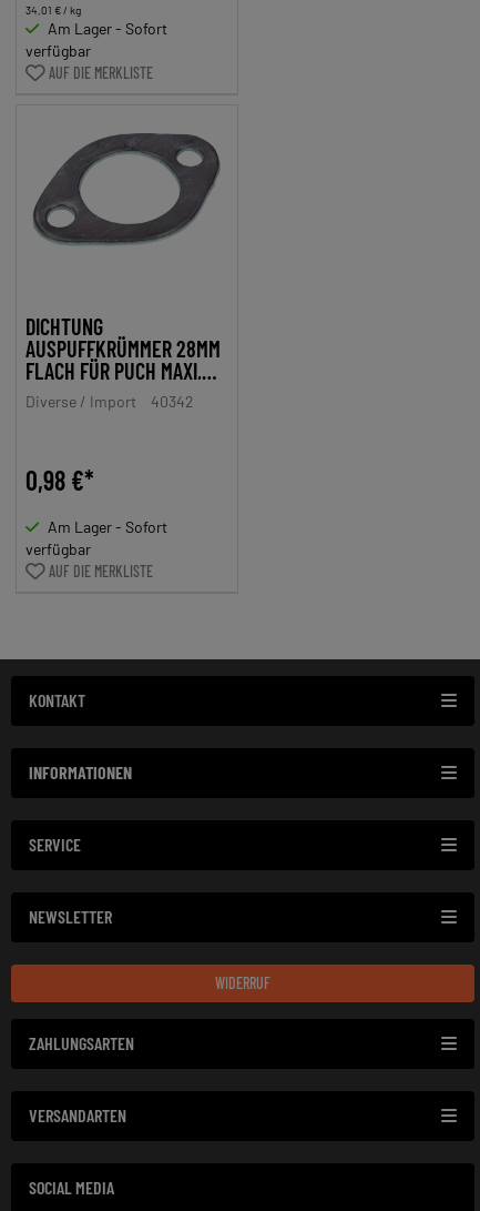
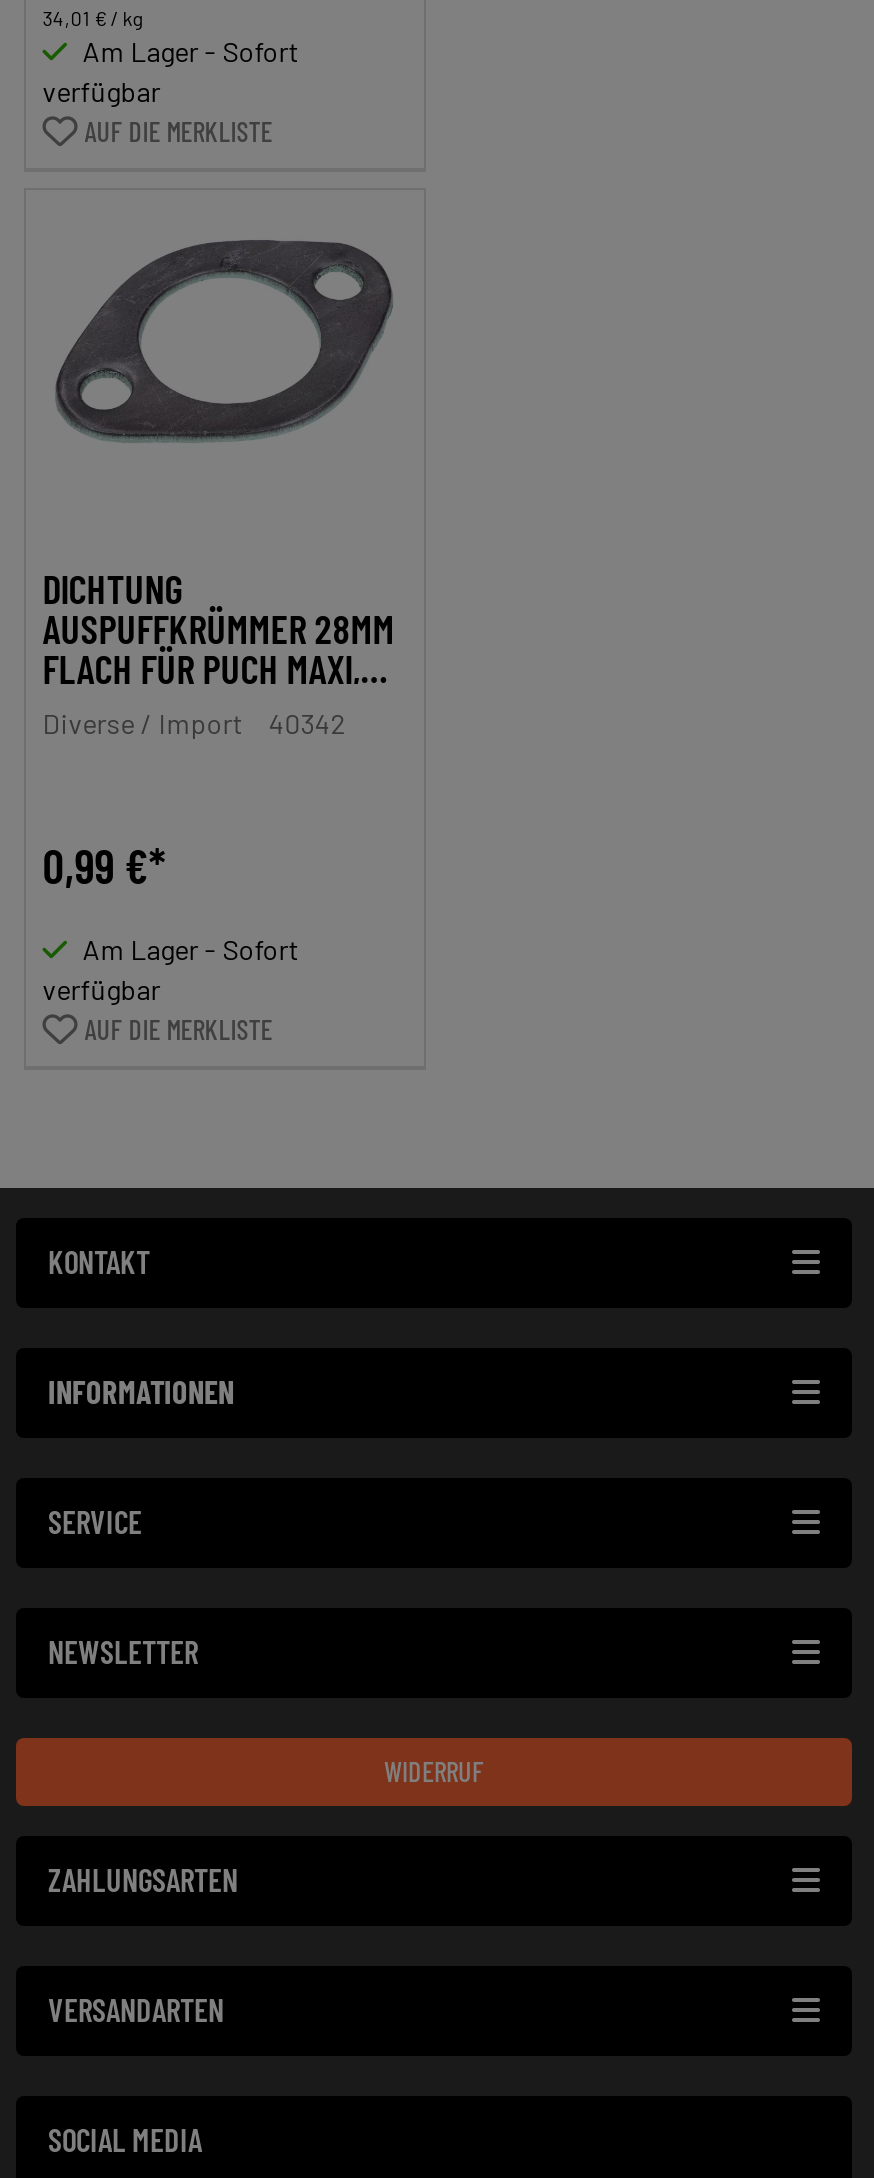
[26,464,94,496] 0,98 €* -> [42,836,166,894] 0,99 €*

